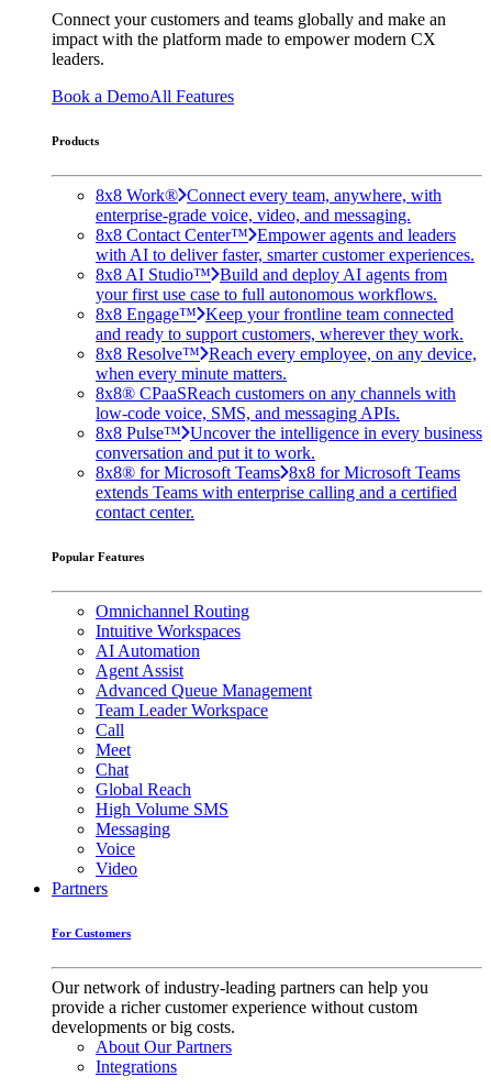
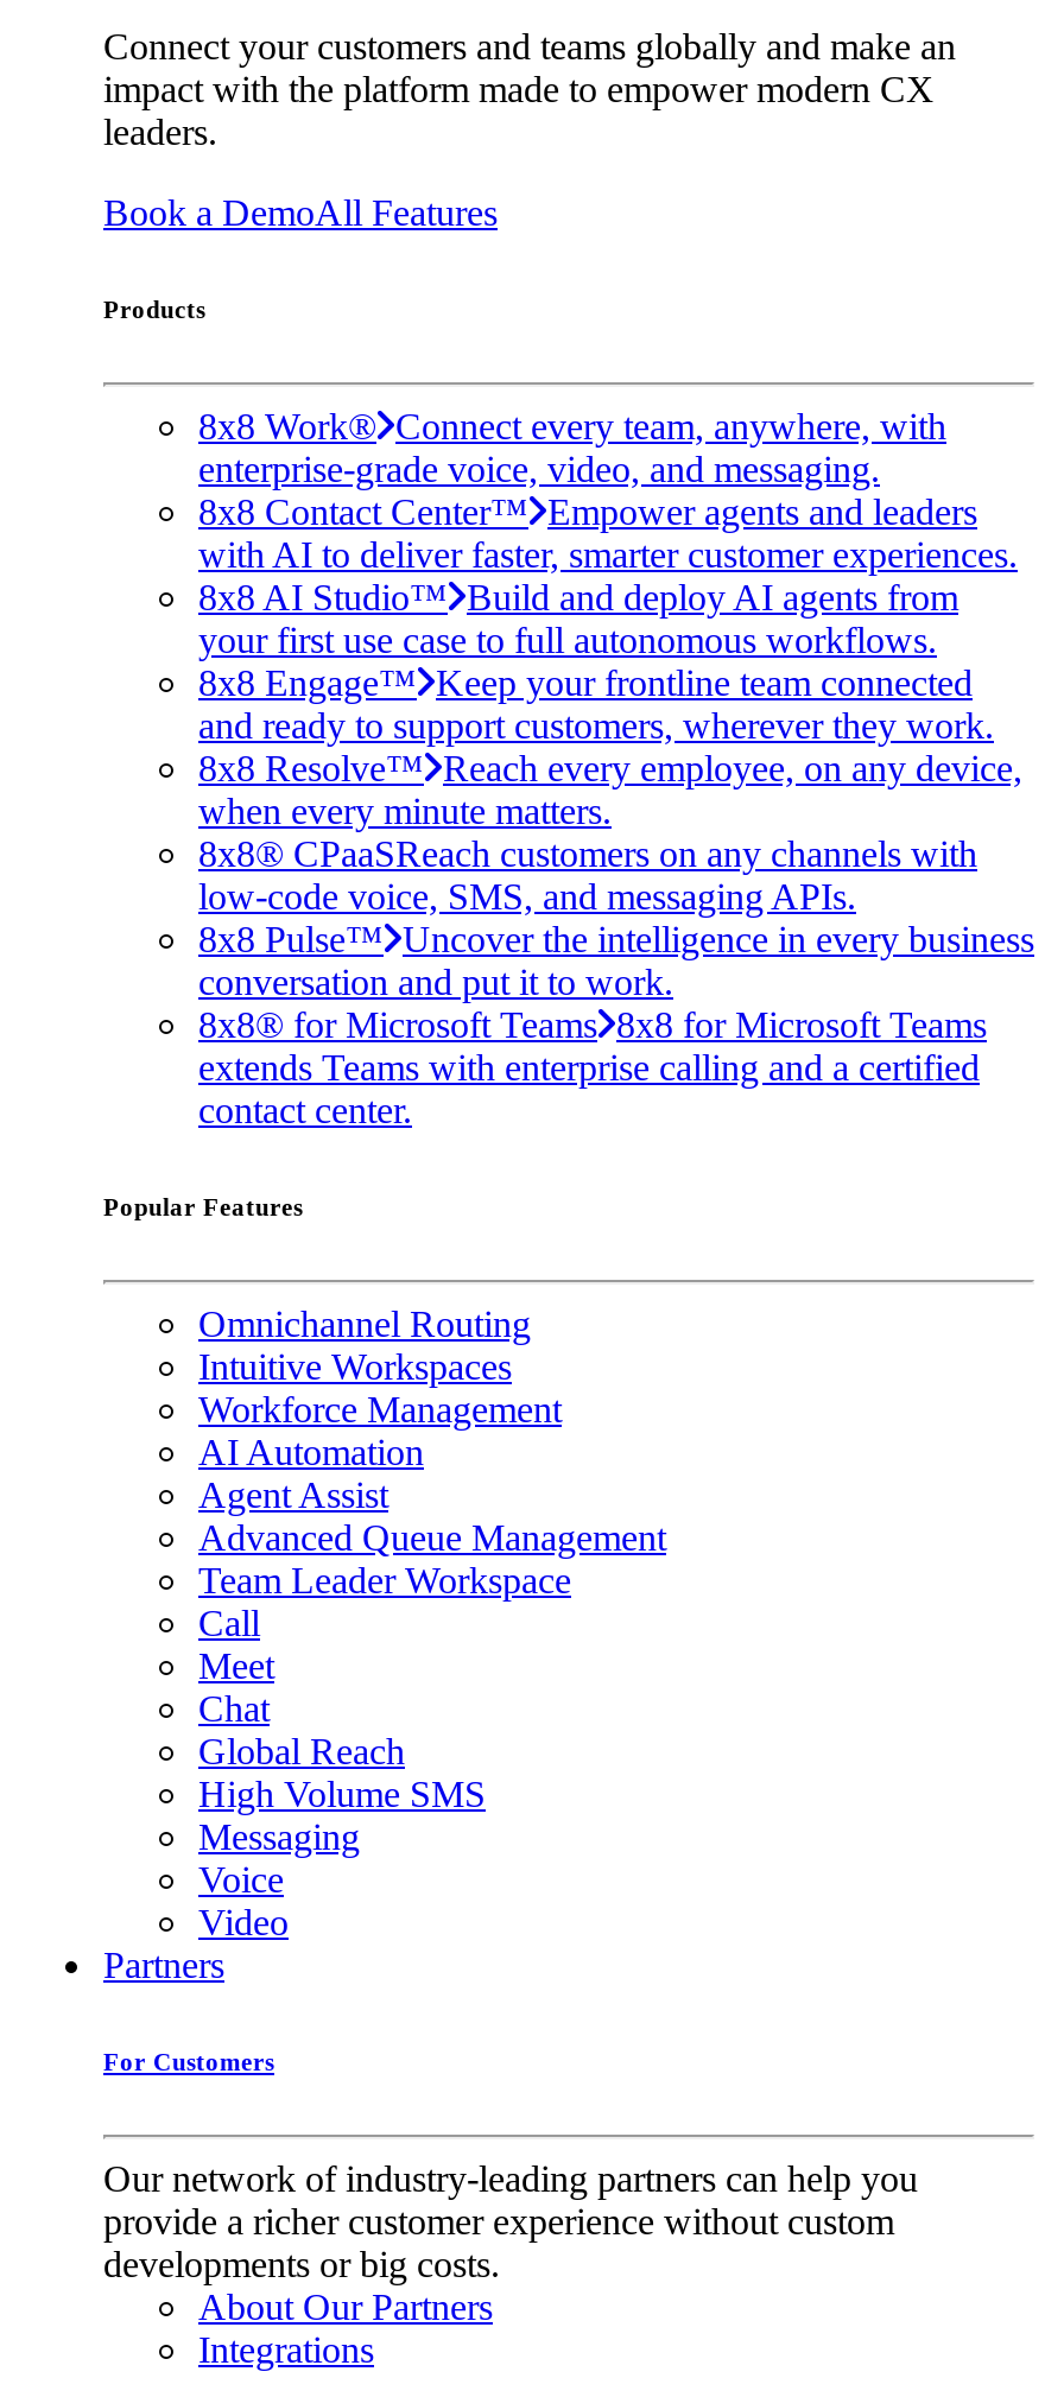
none -> [198,1388,562,1428] Workforce Management

